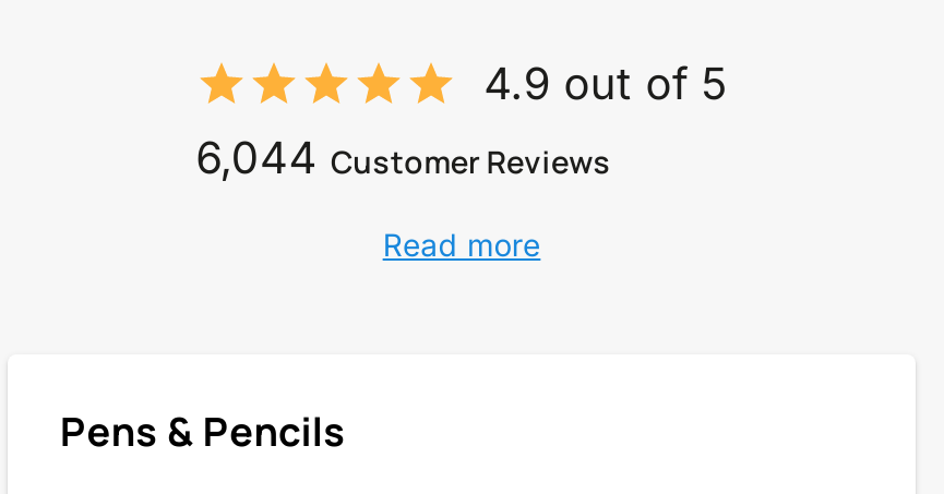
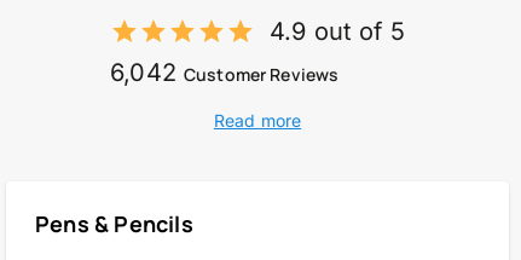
[196,132,611,184] 6,044 Customer Reviews -> [110,58,339,87] 6,042 Customer Reviews

